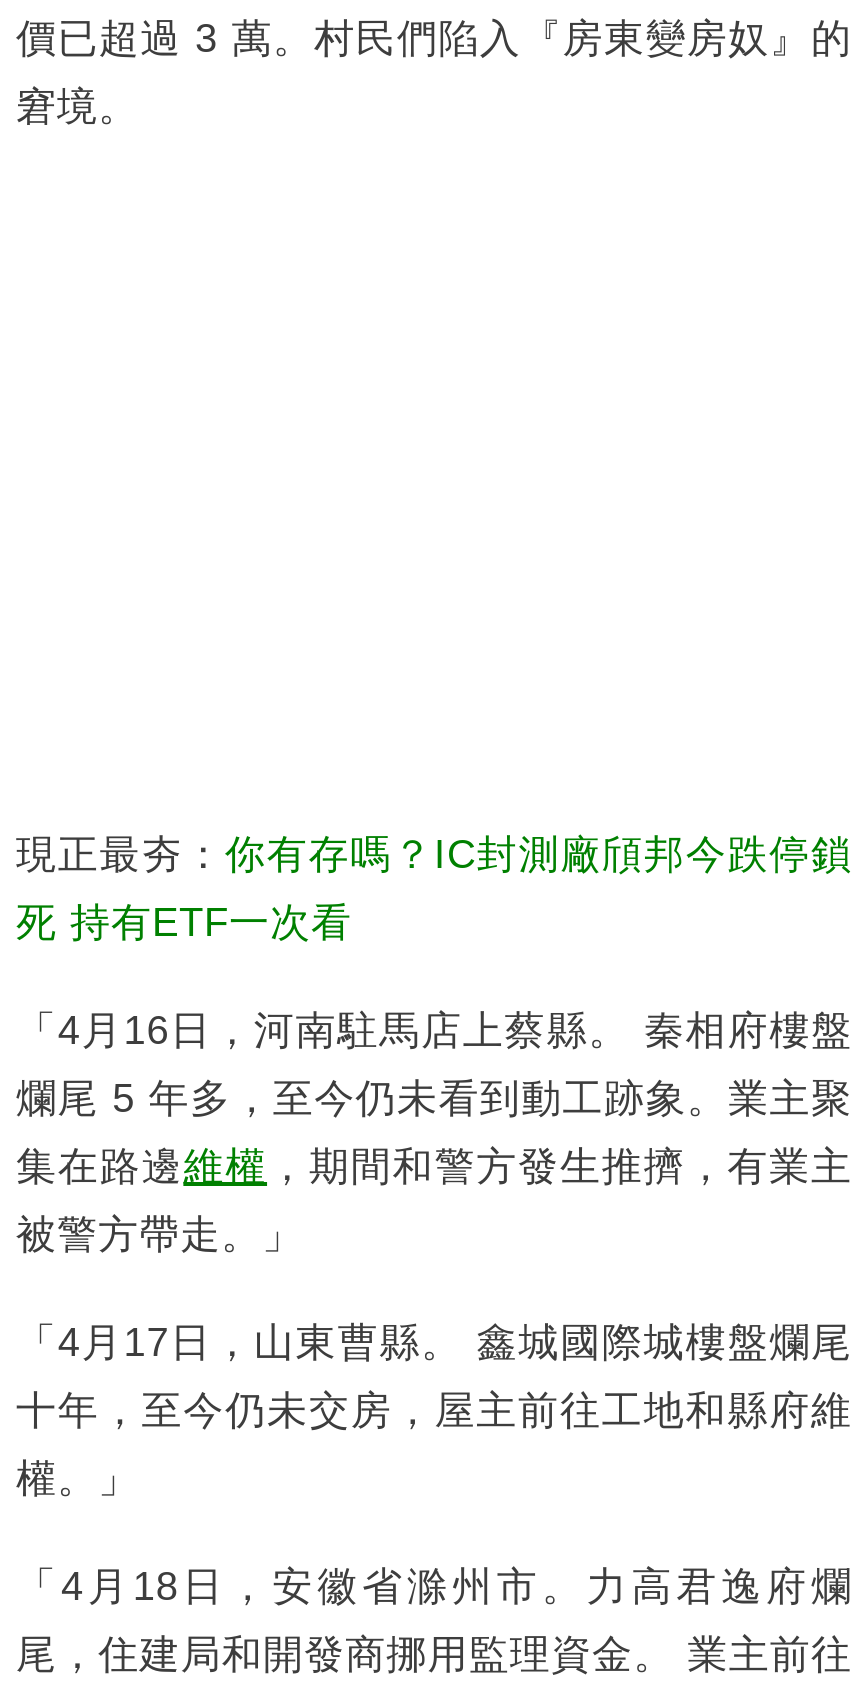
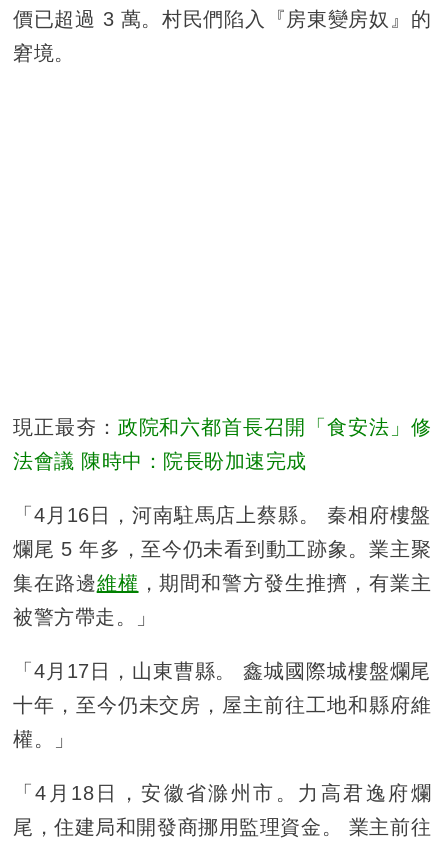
[16,831,852,875] 現正最夯：你有存嗎？IC封測廠頎邦今跌停鎖 -> [13,415,431,437] 現正最夯：政院和六都首長召開「食安法」修
[16,899,352,943] 死 持有ETF一次看 -> [13,449,306,471] 法會議 陳時中：院長盼加速完成

